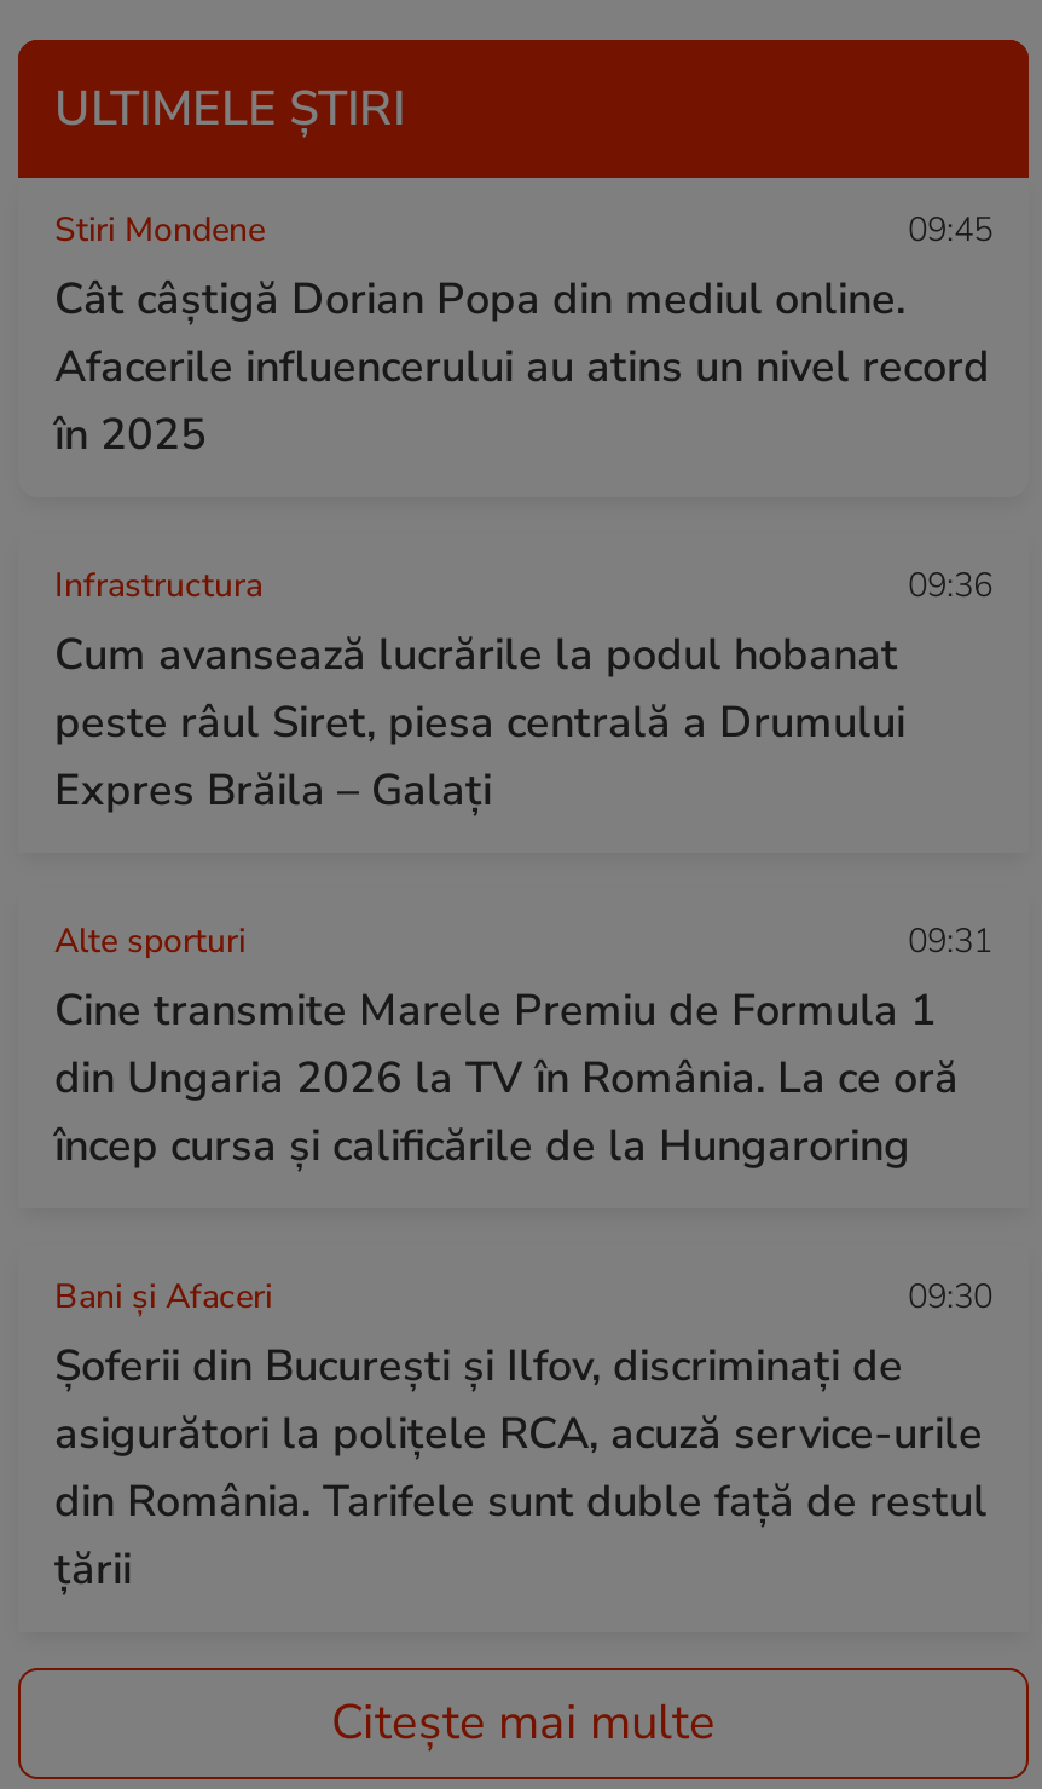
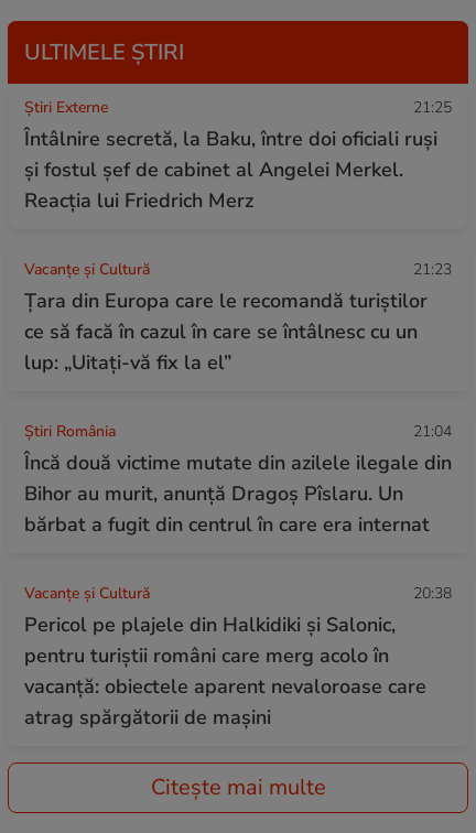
[54,207,992,463] Stiri Mondene | 09:45 | Cât câștigă Dorian Popa din mediul online. | Afacerile influencerului au atins un nivel record | în 2025 -> [24,97,452,214] Știri Externe | 21:25 | Întâlnire secretă, la Baku, între doi oficiali ruși | și fostul șef de cabinet al Angelei Merkel. | Reacția lui Friedrich Merz
[54,562,992,819] Infrastructura | 09:36 | Cum avansează lucrările la podul hobanat | peste râul Siret, piesa centrală a Drumului | Expres Brăila – Galați -> [24,259,452,376] Vacanțe și Cultură | 21:23 | Țara din Europa care le recomandă turiștilor | ce să facă în cazul în care se întâlnesc cu un | lup: „Uitați-vă fix la el”
[54,918,992,1175] Alte sporturi | 09:31 | Cine transmite Marele Premiu de Formula 1 | din Ungaria 2026 la TV în România. La ce oră | încep cursa și calificările de la Hungaroring -> [24,421,452,538] Știri România | 21:04 | Încă două victime mutate din azilele ilegale din | Bihor au murit, anunță Dragoș Pîslaru. Un | bărbat a fugit din centrul în care era internat
[54,1274,992,1598] Bani și Afaceri | 09:30 | Șoferii din București și Ilfov, discriminați de | asigurători la polițele RCA, acuză service-urile | din România. Tarifele sunt duble față de restul | țării -> [24,583,452,731] Vacanțe și Cultură | 20:38 | Pericol pe plajele din Halkidiki și Salonic, | pentru turiștii români care merg acolo în | vacanță: obiectele aparent nevaloroase care | atrag spărgătorii de mașini

